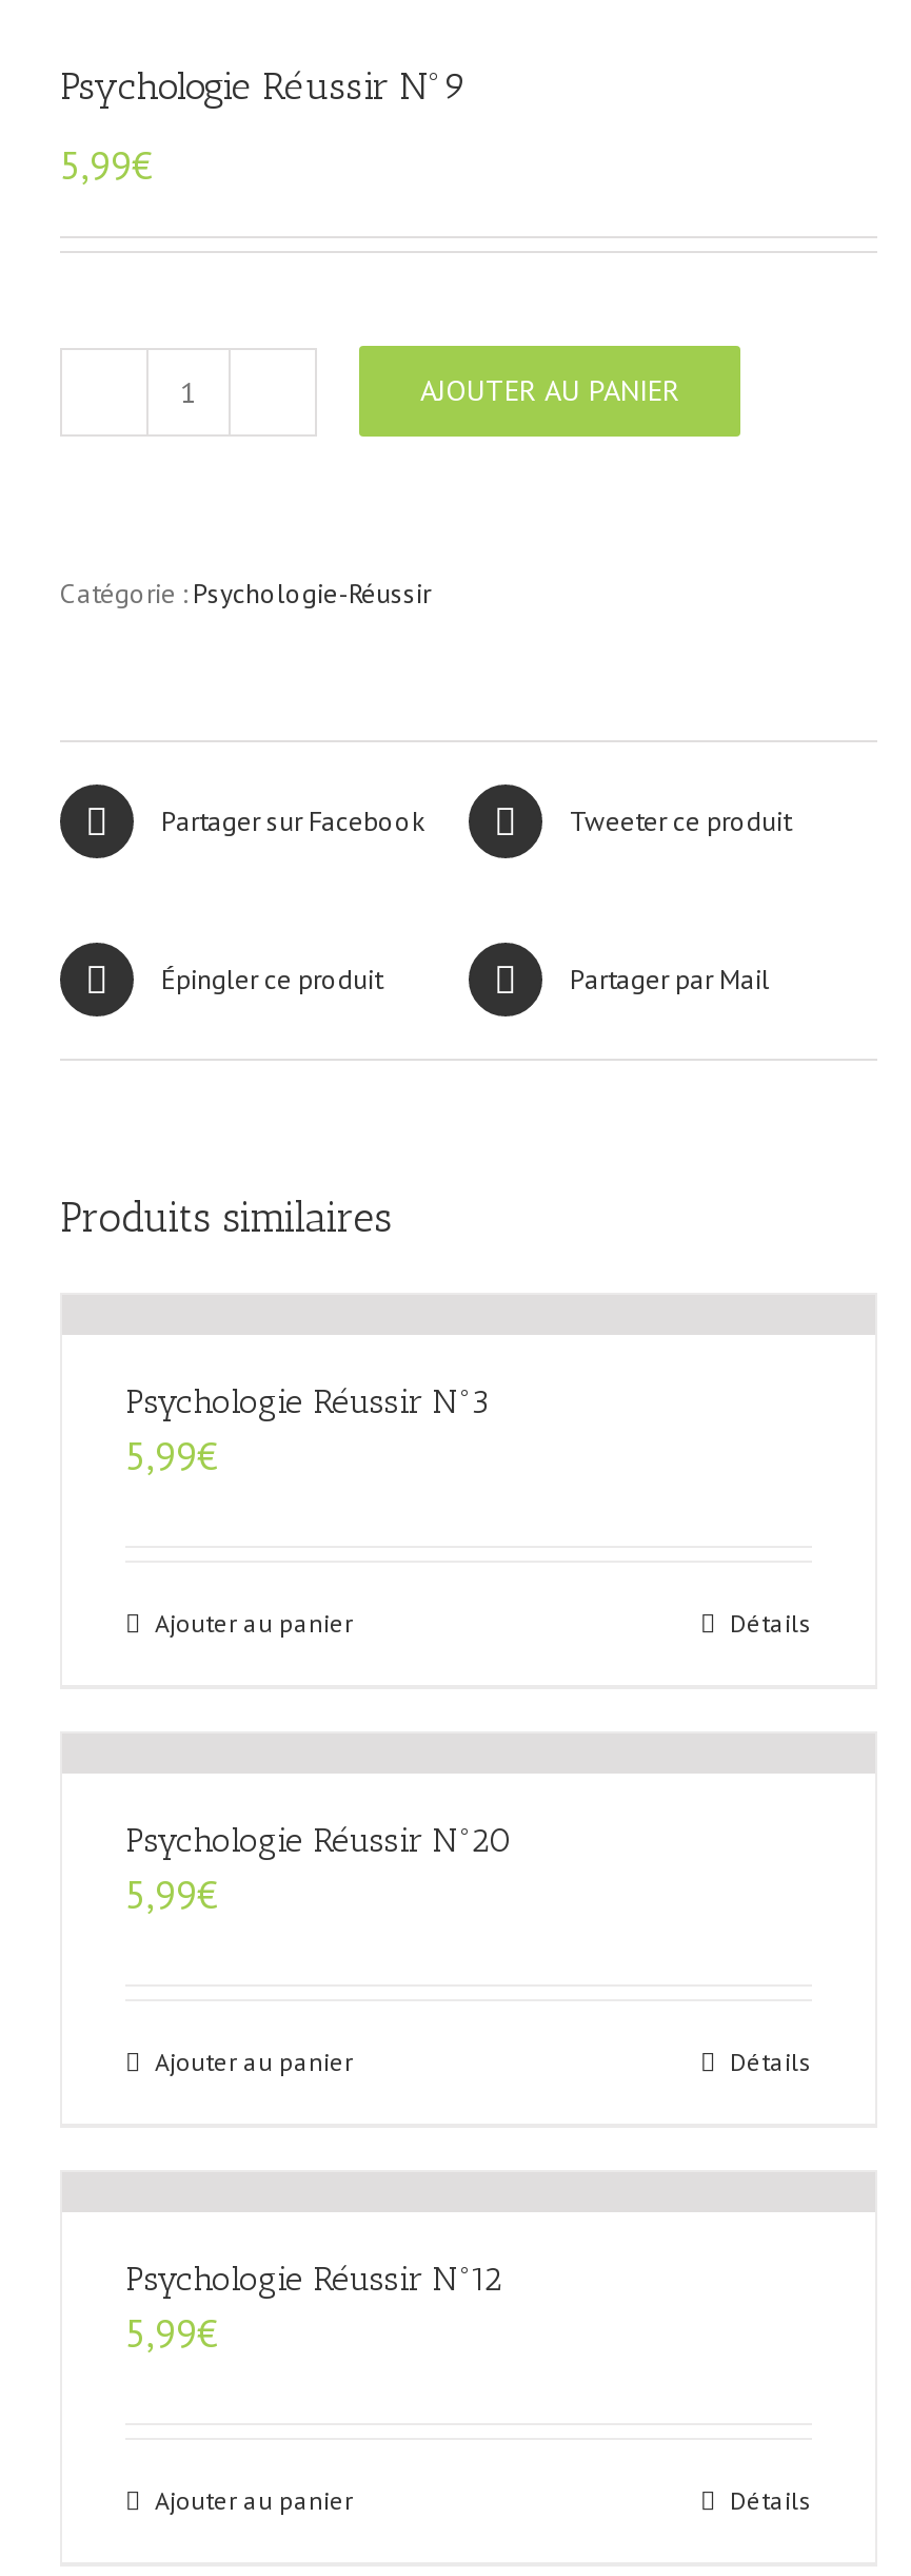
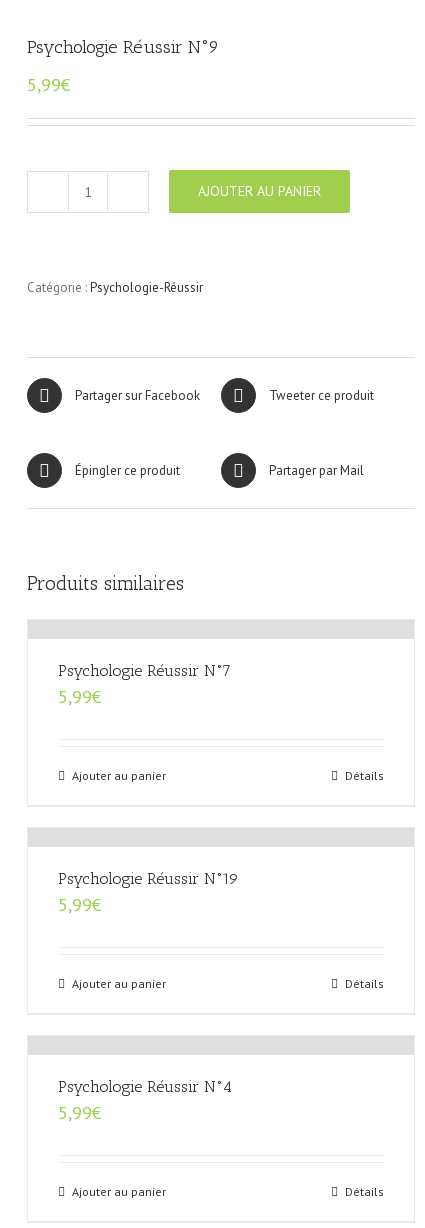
[125,1382,490,1422] Psychologie Réussir N°3 -> [58,661,231,680] Psychologie Réussir N°7
[125,1821,509,1861] Psychologie Réussir N°20 -> [58,869,239,888] Psychologie Réussir N°19
[125,2259,502,2300] Psychologie Réussir N°12 -> [58,1077,232,1096] Psychologie Réussir N°4

